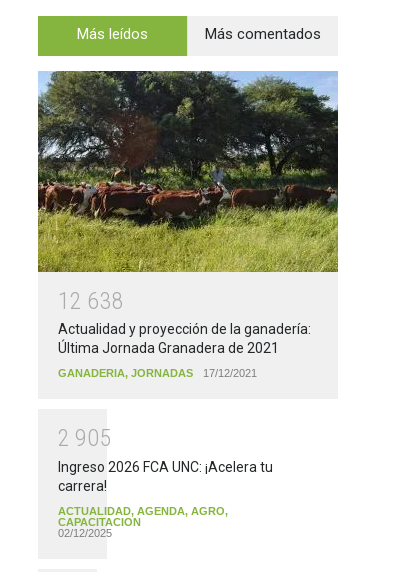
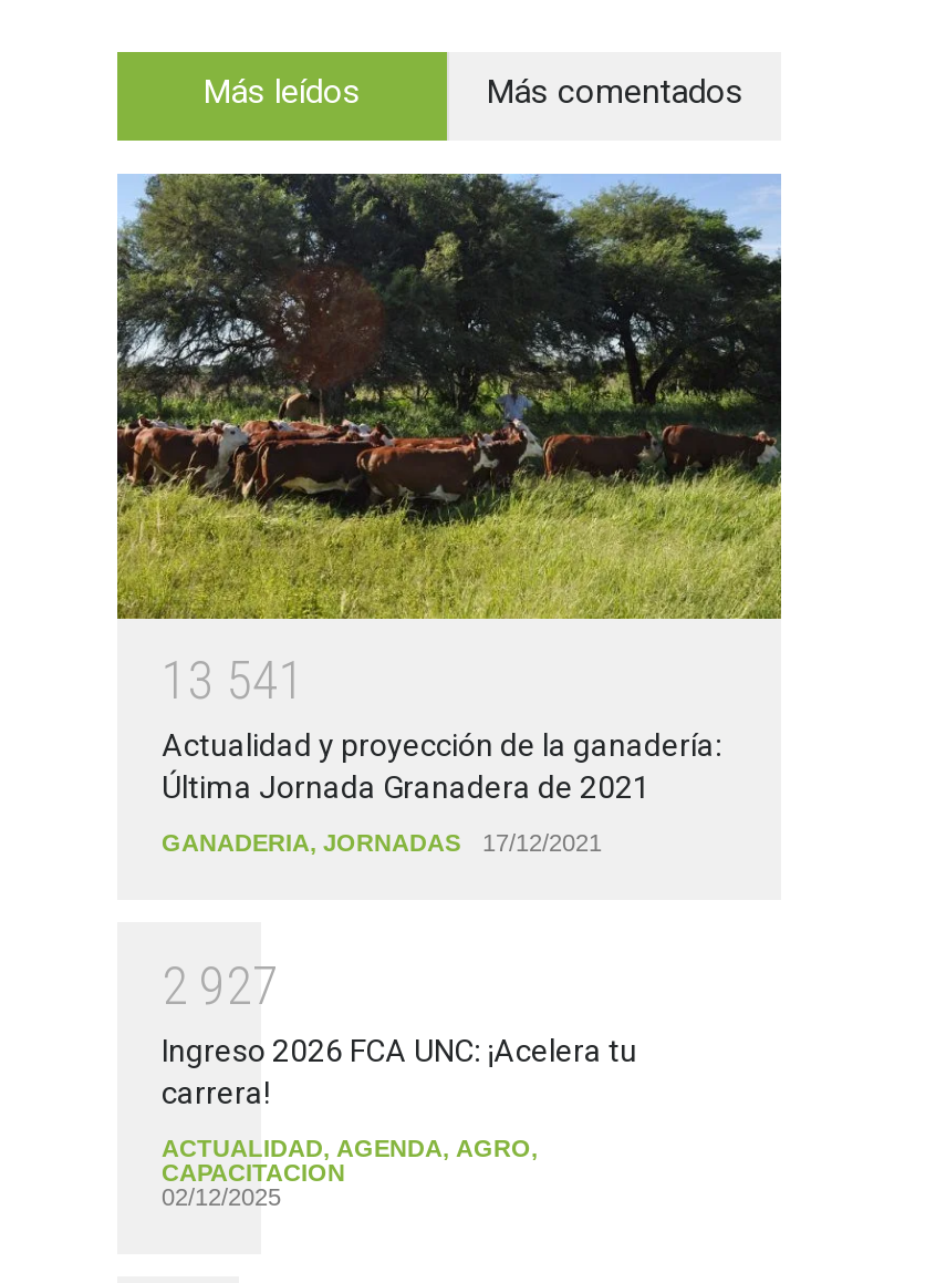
[58,287,123,315] 1 2 638 -> [162,651,305,713] 1 3 541
[58,424,111,452] 2 905 -> [162,955,279,1017] 2 927

